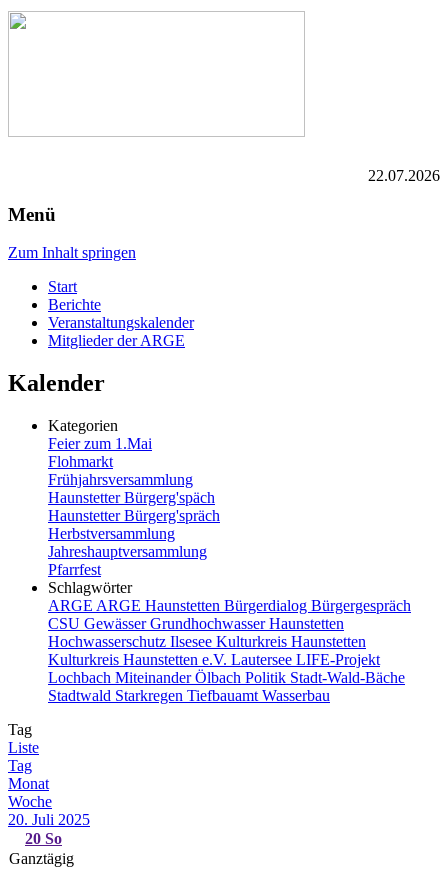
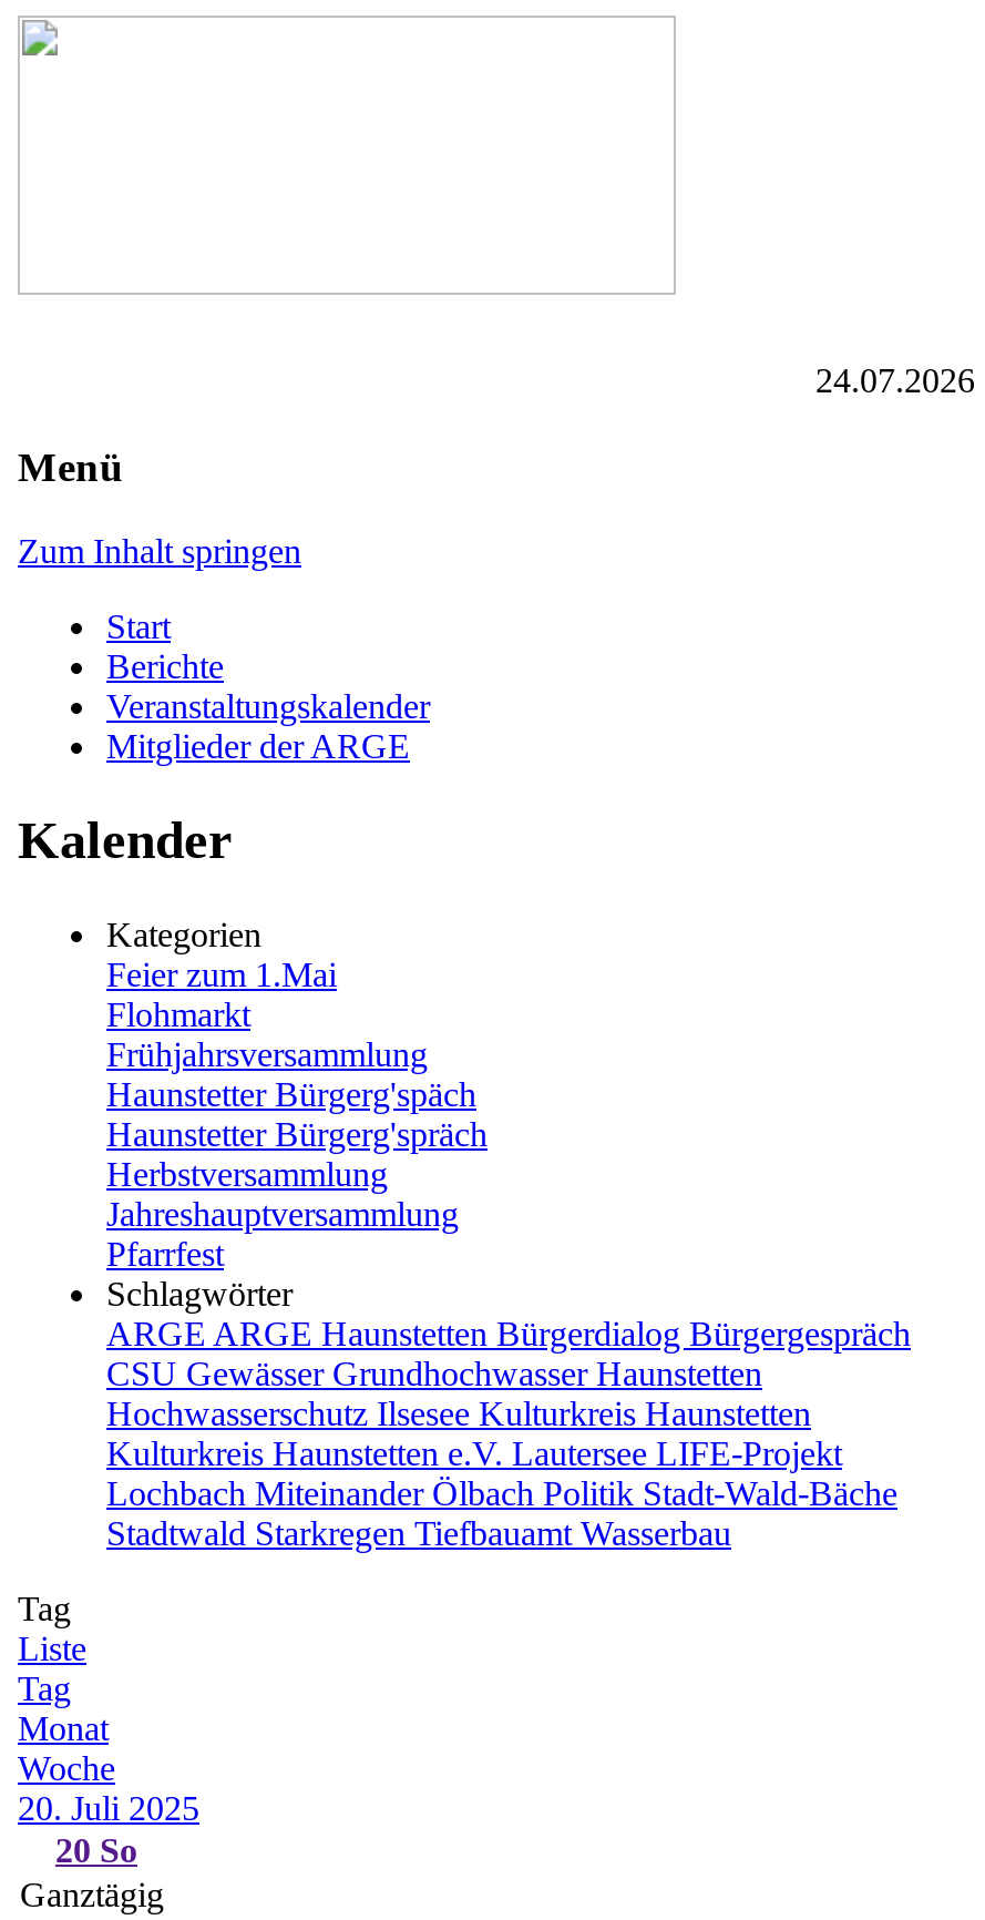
[368,167,440,184] 22.07.2026 -> [815,361,975,399] 24.07.2026

